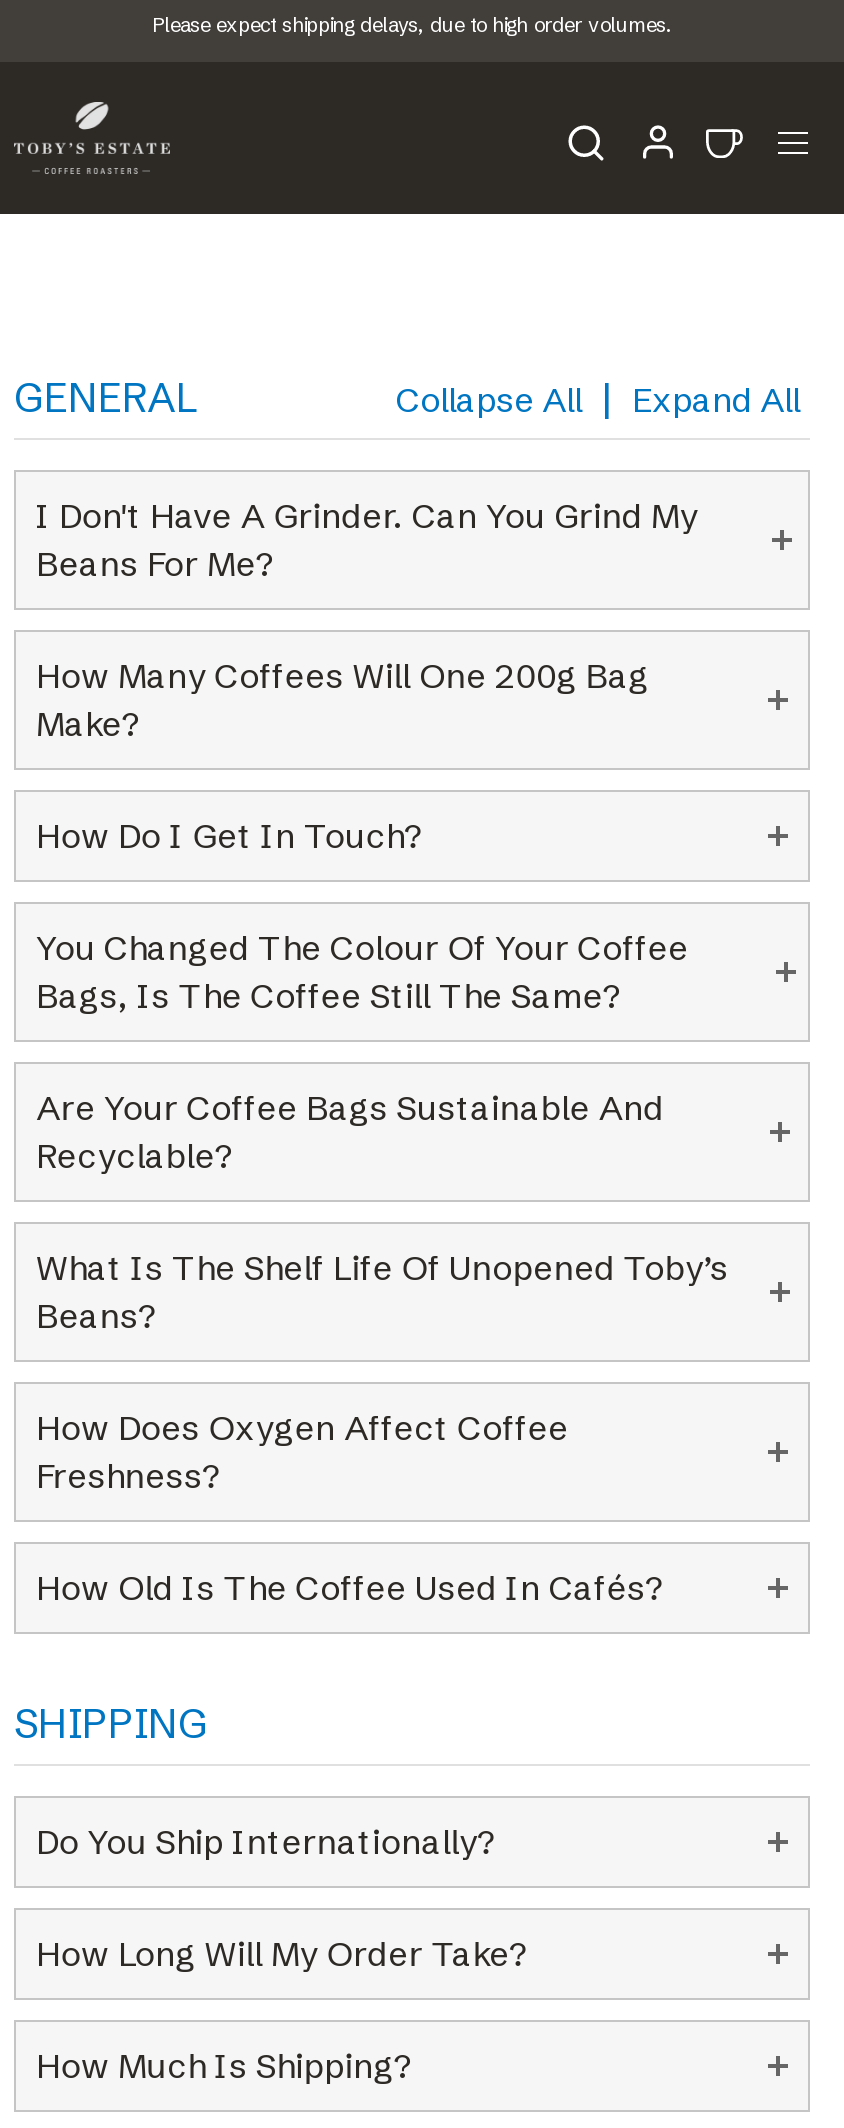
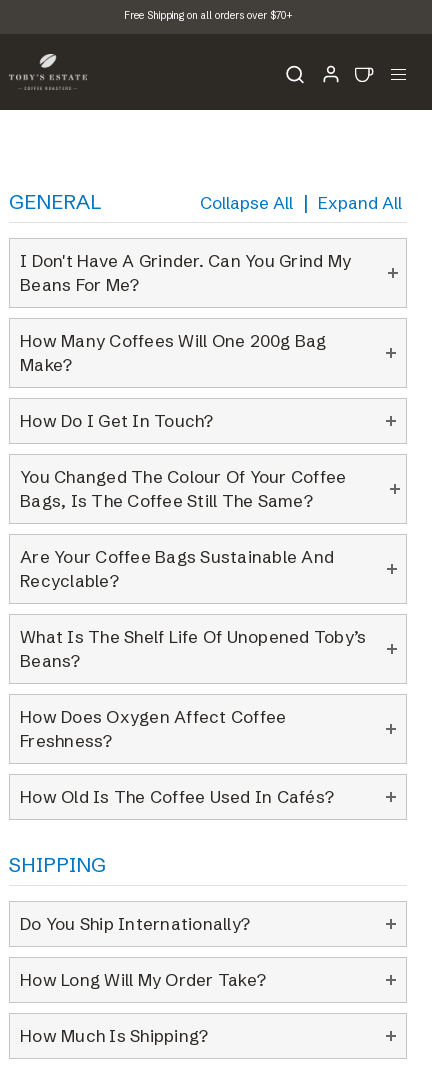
[152,12,672,38] Please expect shipping delays, due to high order volumes. -> [123,9,292,22] Free Shipping on all orders over $70+

